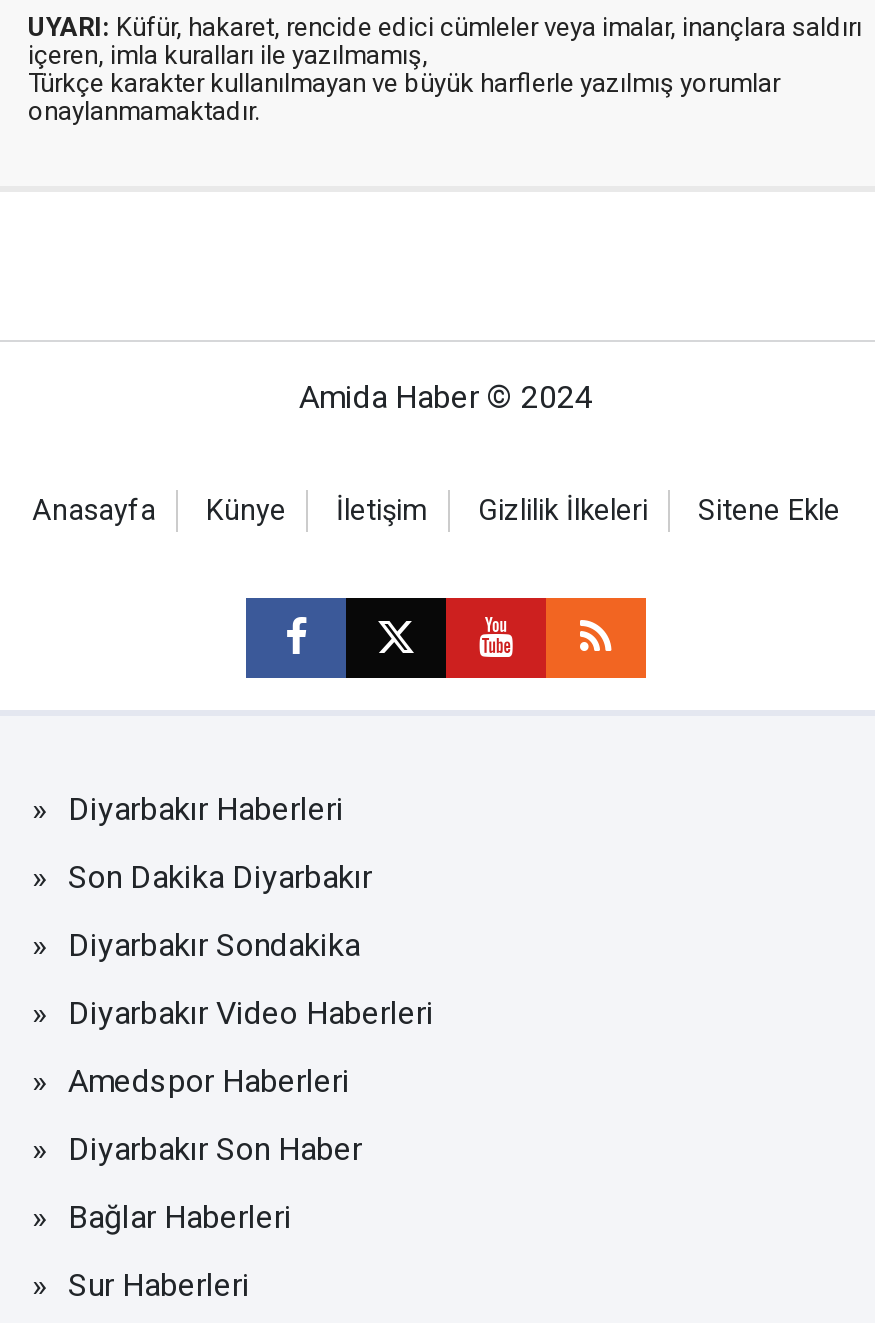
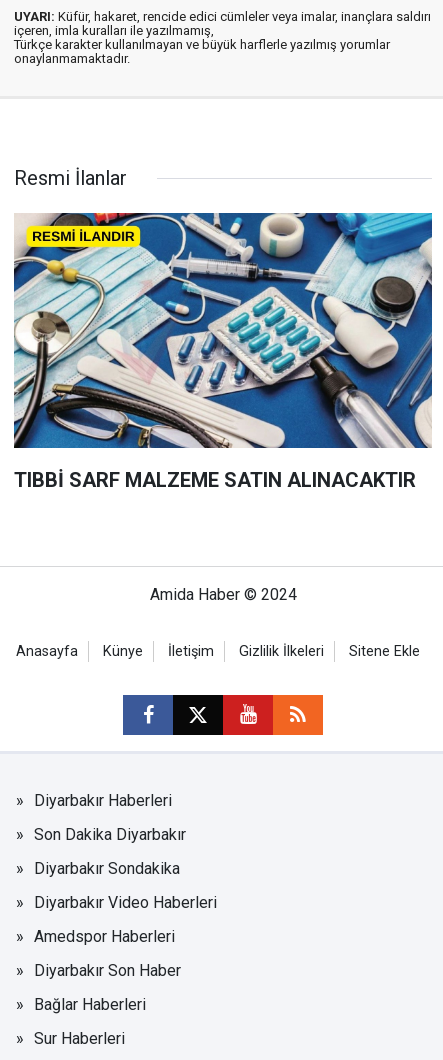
none -> [13,212,433,492] [image] | TIBBİ SARF MALZEME SATIN ALINACAKTIR
none -> [14,166,127,190] Resmi İlanlar

